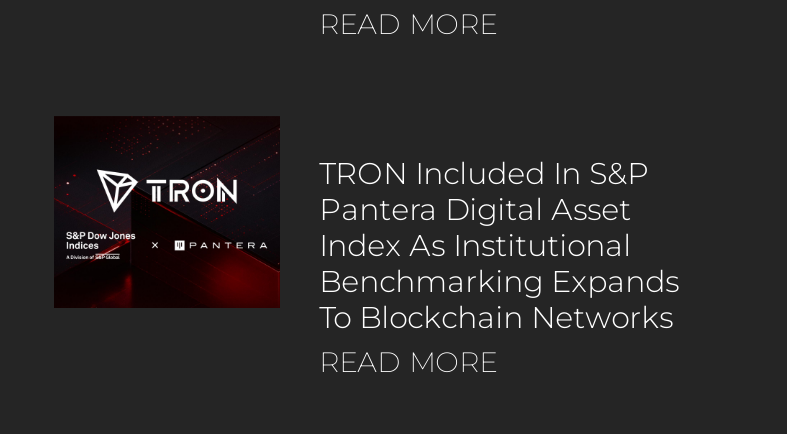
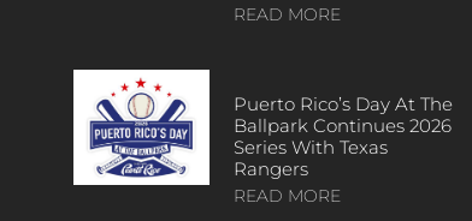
[52,116,679,337] [image] | TRON Included In S&P | Pantera Digital Asset | Index As Institutional | Benchmarking Expands | To Blockchain Networks -> [72,68,452,186] [image] | Puerto Rico’s Day At The | Ballpark Continues 2026 | Series With Texas | Rangers

